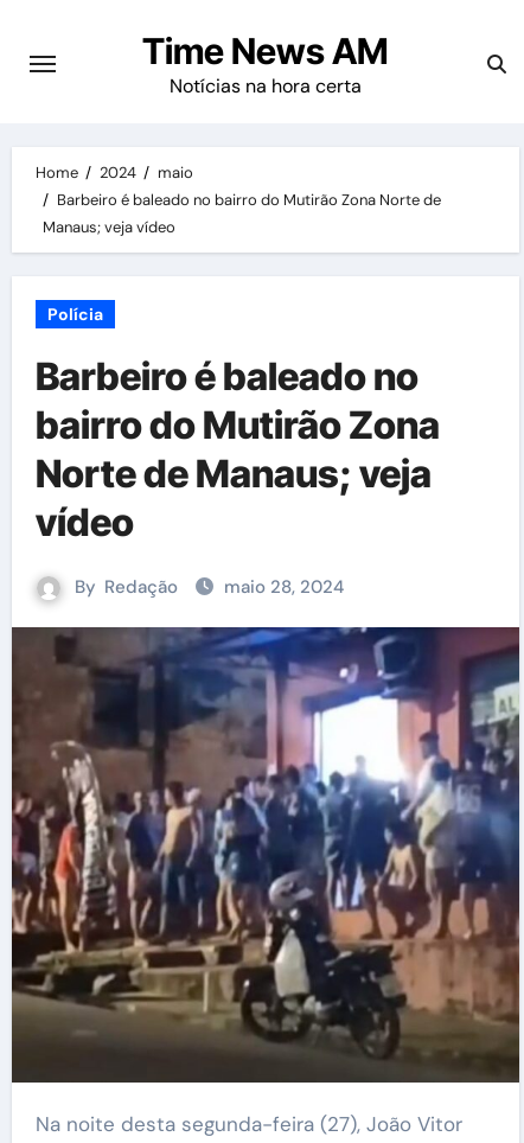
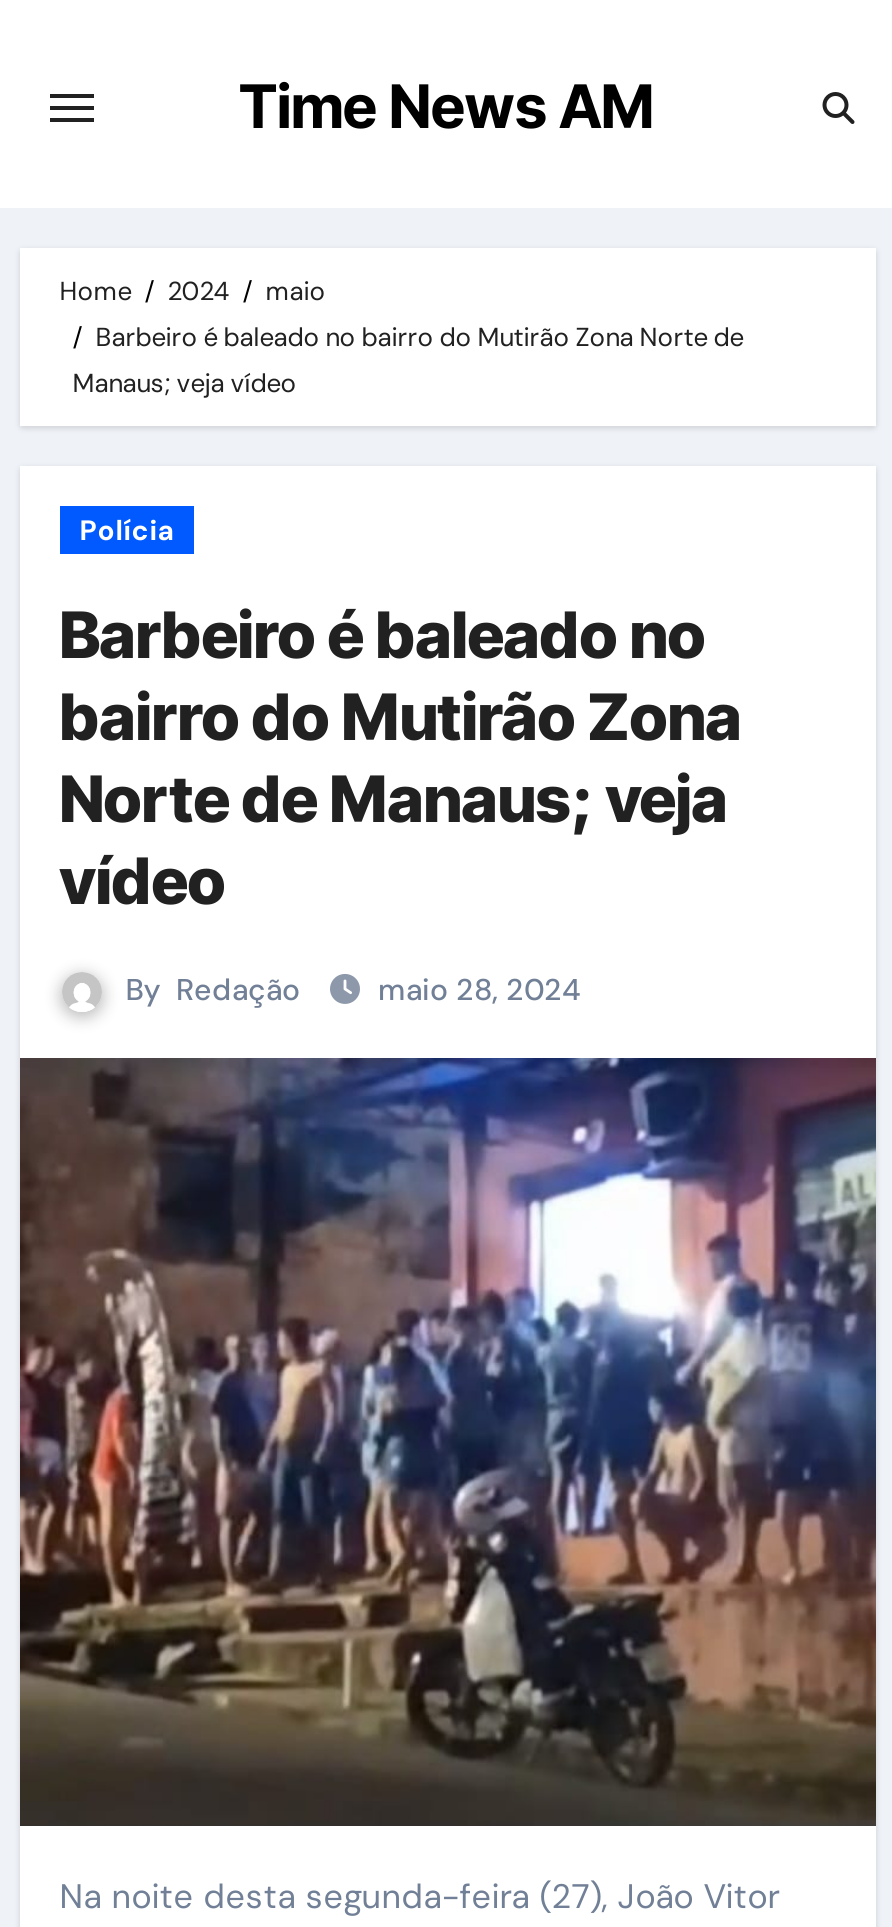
[169,74,361,98] Notícias na hora certa -> none

